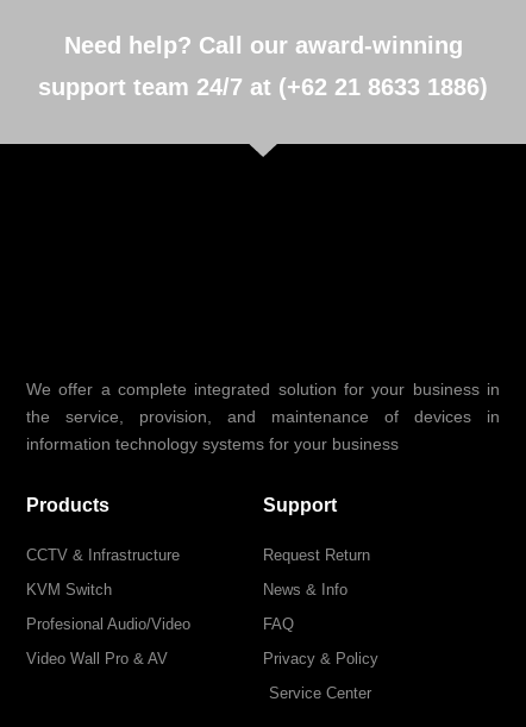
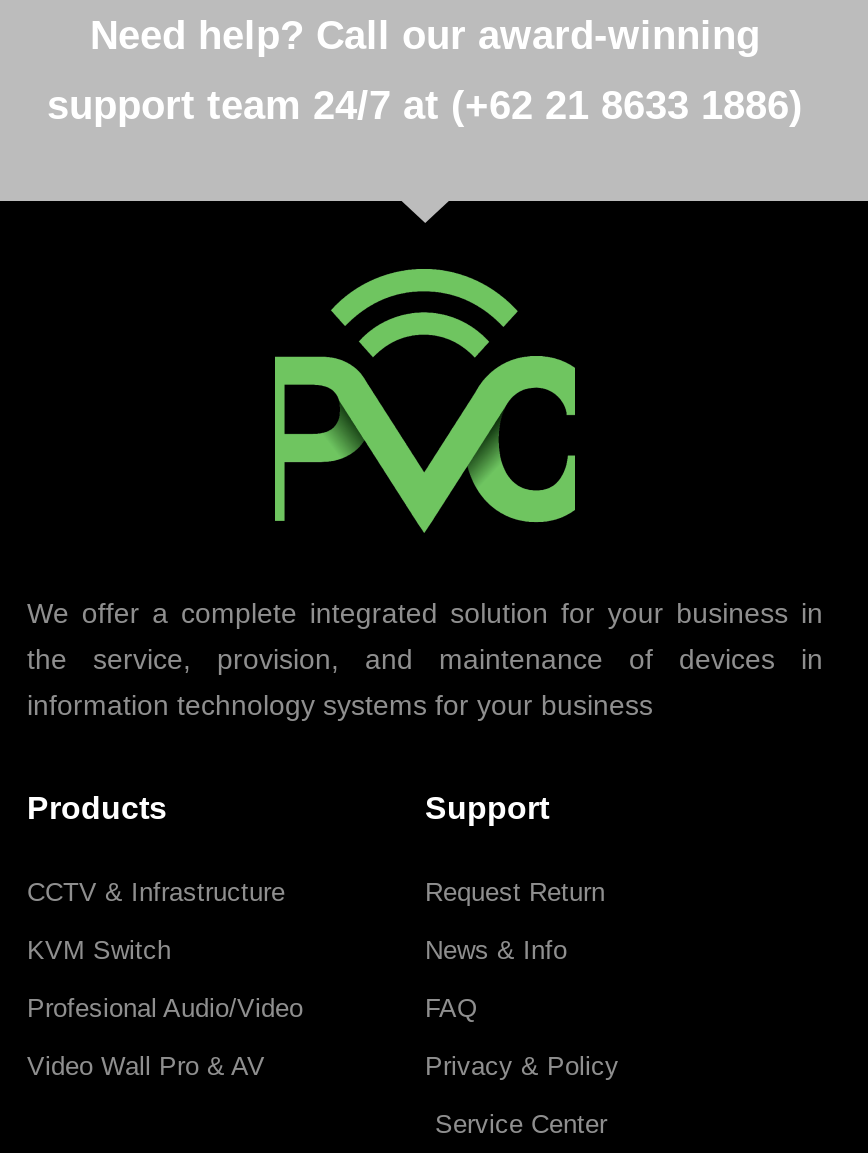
none -> [273,267,577,533] [image]

